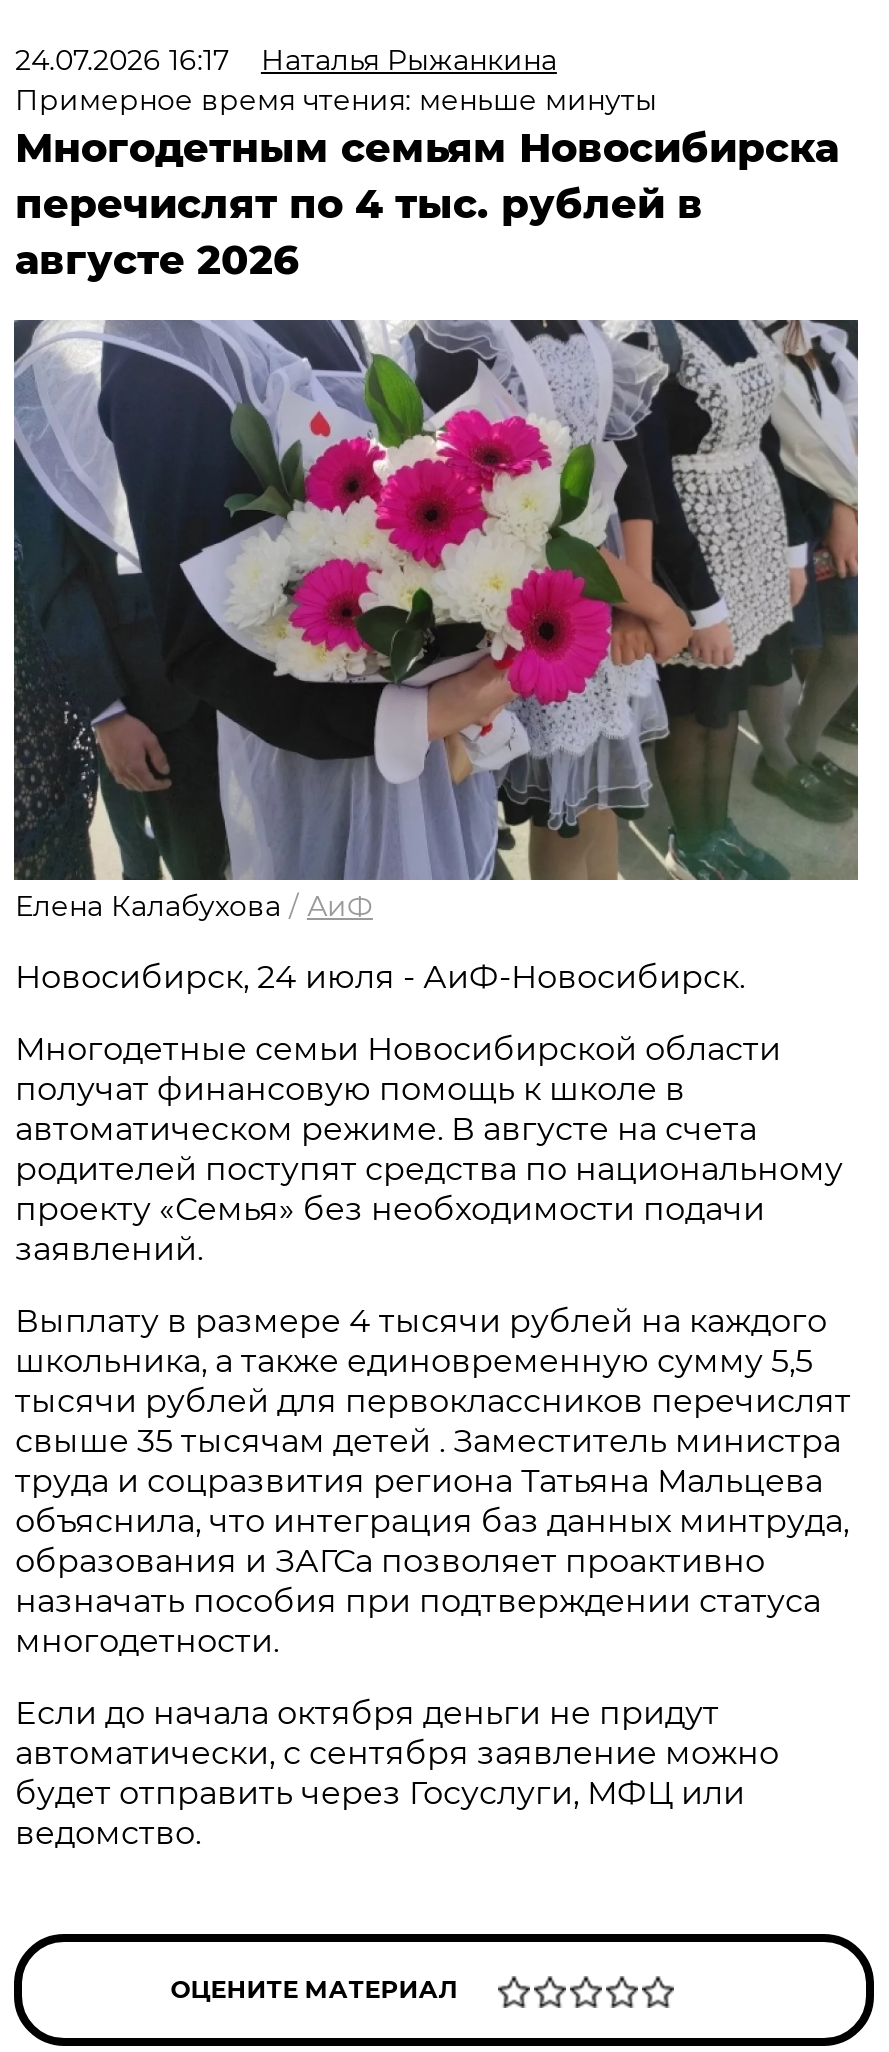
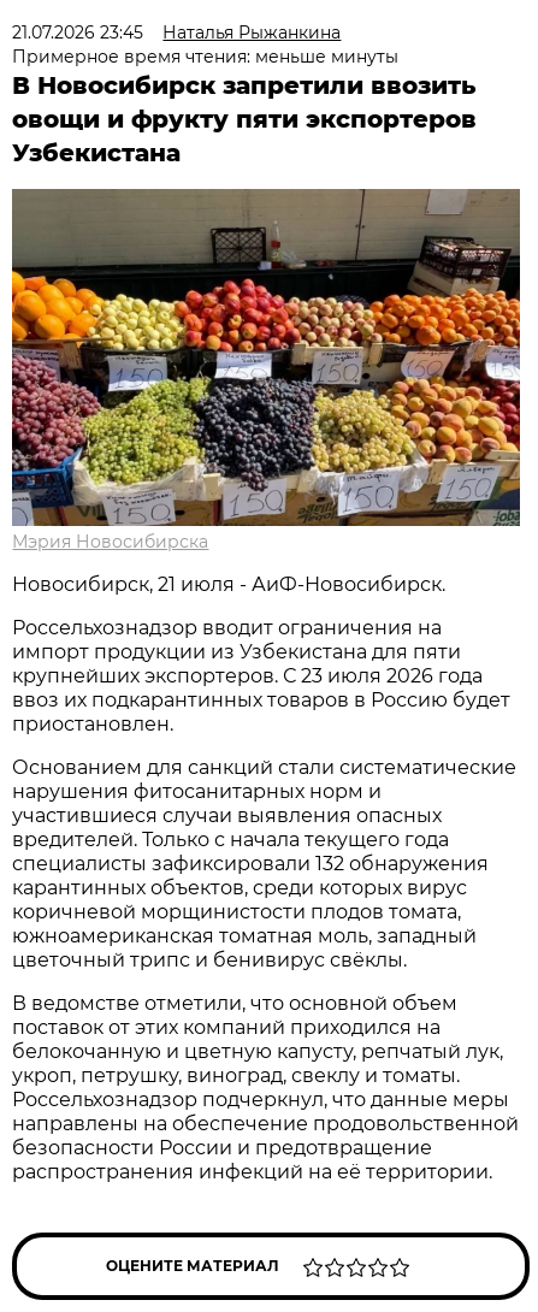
[15,42,557,78] 24.07.2026 16:17 Наталья Рыжанкина -> [13,22,341,43] 21.07.2026 23:45 Наталья Рыжанкина
[15,124,839,284] Многодетным семьям Новосибирска | перечислят по 4 тыс. рублей в | августе 2026 -> [13,71,477,167] В Новосибирск запретили ввозить | овощи и фрукту пяти экспортеров | Узбекистана
[12,318,860,924] [image] | Елена Калабухова / АиФ -> [11,189,521,552] [image] | Мэрия Новосибирска
[15,958,745,996] Новосибирск, 24 июля - АиФ-Новосибирск. -> [13,573,446,596] Новосибирск, 21 июля - АиФ-Новосибирск.
[15,1030,843,1268] Многодетные семьи Новосибирской области | получат финансовую помощь к школе в | автоматическом режиме. В августе на счета | родителей поступят средства по национальному | проекту «Семья» без необходимости подачи | заявлений. -> [13,616,511,735] Россельхознадзор вводит ограничения на | импорт продукции из Узбекистана для пяти | крупнейших экспортеров. С 23 июля 2026 года | ввоз их подкарантинных товаров в Россию будет | приостановлен.
[15,1302,851,1660] Выплату в размере 4 тысячи рублей на каждого | школьника, а также единовременную сумму 5,5 | тысячи рублей для первоклассников перечислят | свыше 35 тысячам детей . Заместитель министра | труда и соцразвития региона Татьяна Мальцева | объяснила, что интеграция баз данных минтруда, | образования и ЗАГСа позволяет проактивно | назначать пособия при подтверждении статуса | многодетности. -> [13,756,517,971] Основанием для санкций стали систематические | нарушения фитосанитарных норм и | участившиеся случаи выявления опасных | вредителей. Только с начала текущего года | специалисты зафиксировали 132 обнаружения | карантинных объектов, среди которых вирус | коричневой морщинистости плодов томата, | южноамериканская томатная моль, западный | цветочный трипс и бенивирус свёклы.
[15,1694,779,1852] Если до начала октября деньги не придут | автоматически, с сентября заявление можно | будет отправить через Госуслуги, МФЦ или | ведомство. -> [13,992,519,1183] В ведомстве отметили, что основной объем | поставок от этих компаний приходился на | белокочанную и цветную капусту, репчатый лук, | укроп, петрушку, виноград, свеклу и томаты. | Россельхознадзор подчеркнул, что данные меры | направлены на обеспечение продовольственной | безопасности России и предотвращение | распространения инфекций на её территории.

